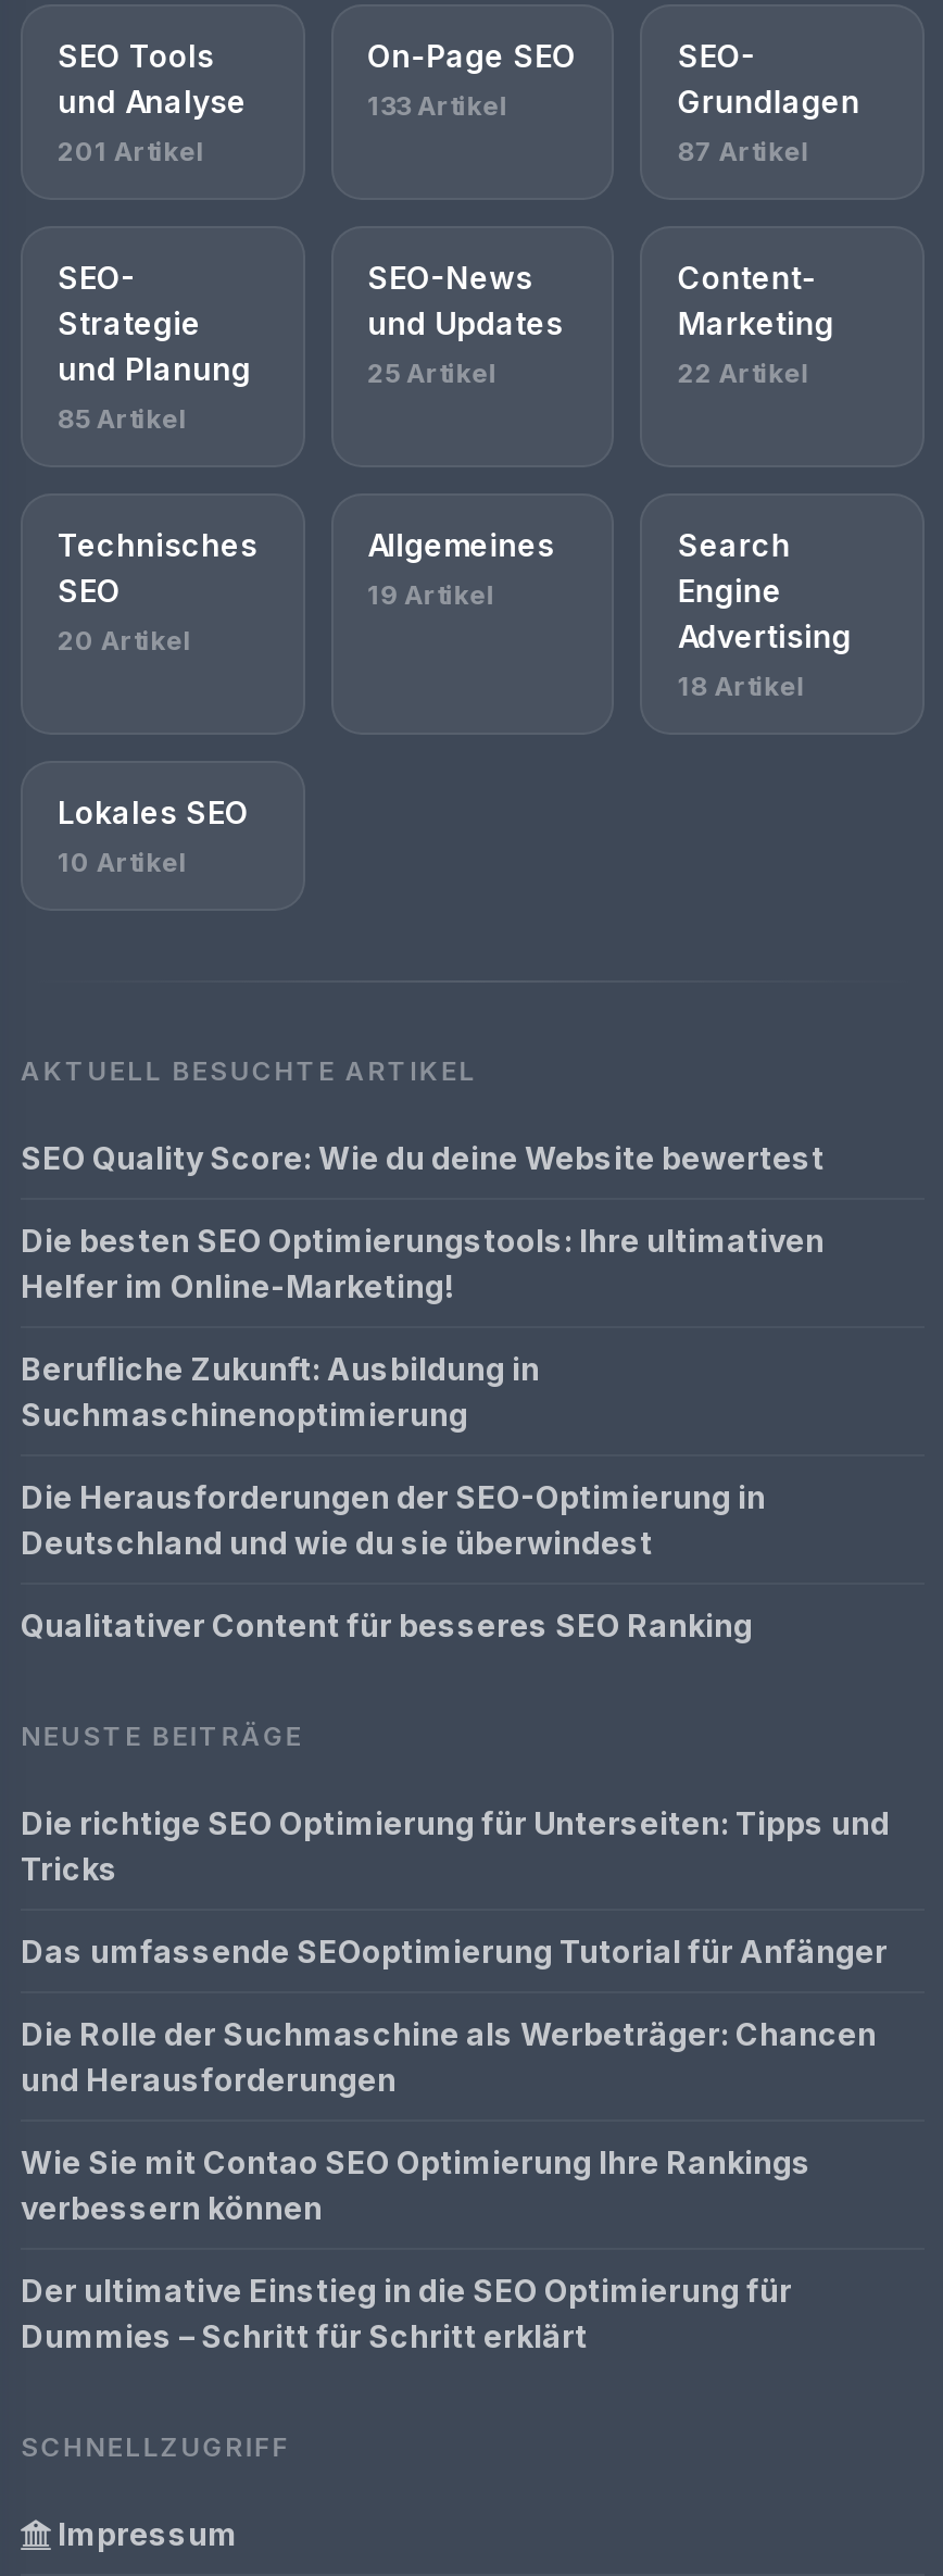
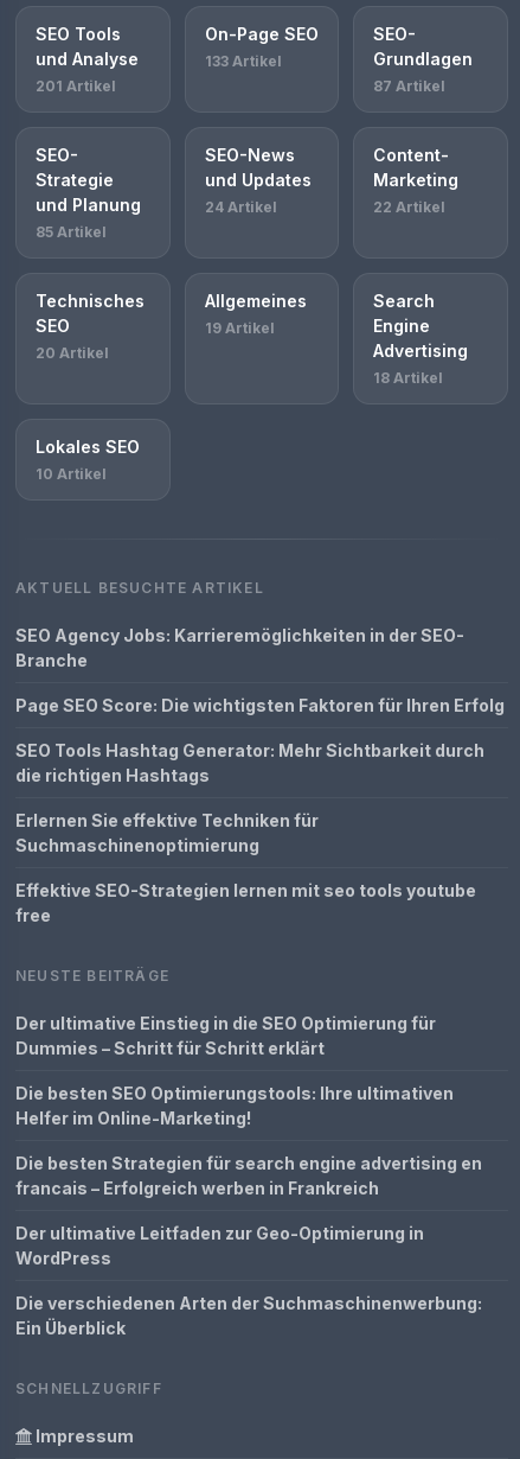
[368,357,498,389] 25 Artikel -> [205,198,277,216] 24 Artikel
[21,1139,825,1387] SEO Quality Score: Wie du deine Website bewertest | Berufliche Zukunft: Ausbildung in -> [15,625,505,830] SEO Agency Jobs: Karrieremöglichkeiten in der SEO- | Branche | Page SEO Score: Die wichtigsten Faktoren für Ihren Erfolg | SEO Tools Hashtag Generator: Mehr Sichtbarkeit durch | die richtigen Hashtags | Erlernen Sie effektive Techniken für
moved [21,1222,825,1304] -> [15,1083,454,1128]: Die besten SEO Optimierungstools: Ihre ultimativen | Helfer im Online-Marketing!
moved [21,1396,468,1433] -> [15,835,259,855]: Suchmaschinenoptimierung
[21,1478,766,1643] Die Herausforderungen der SEO-Optimierung in | Deutschland und wie du sie überwindest | Qualitativer Content für besseres SEO Ranking -> [15,880,476,925] Effektive SEO-Strategien lernen mit seo tools youtube | free
[21,1804,890,2226] Die richtige SEO Optimierung für Unterseiten: Tipps und | Tricks | Das umfassende SEOoptimierung Tutorial für Anfänger | Die Rolle der Suchmaschine als Werbeträger: Chancen | und Herausforderungen | Wie Sie mit Contao SEO Optimierung Ihre Rankings | verbessern können -> none
moved [21,2272,792,2354] -> [15,1013,436,1058]: Der ultimative Einstieg in die SEO Optimierung für | Dummies – Schritt für Schritt erklärt
none -> [15,1153,482,1338] Die besten Strategien für search engine advertising en | francais – Erfolgreich werben in Frankreich | Der ultimative Leitfaden zur Geo-Optimierung in | WordPress | Die verschiedenen Arten der Suchmaschinenwerbung: | Ein Überblick

